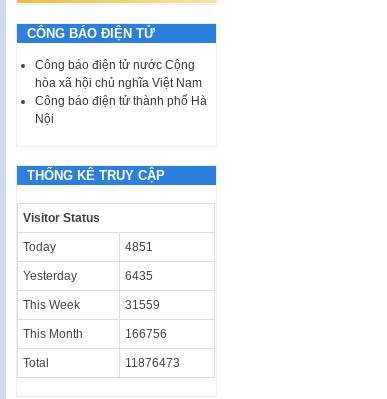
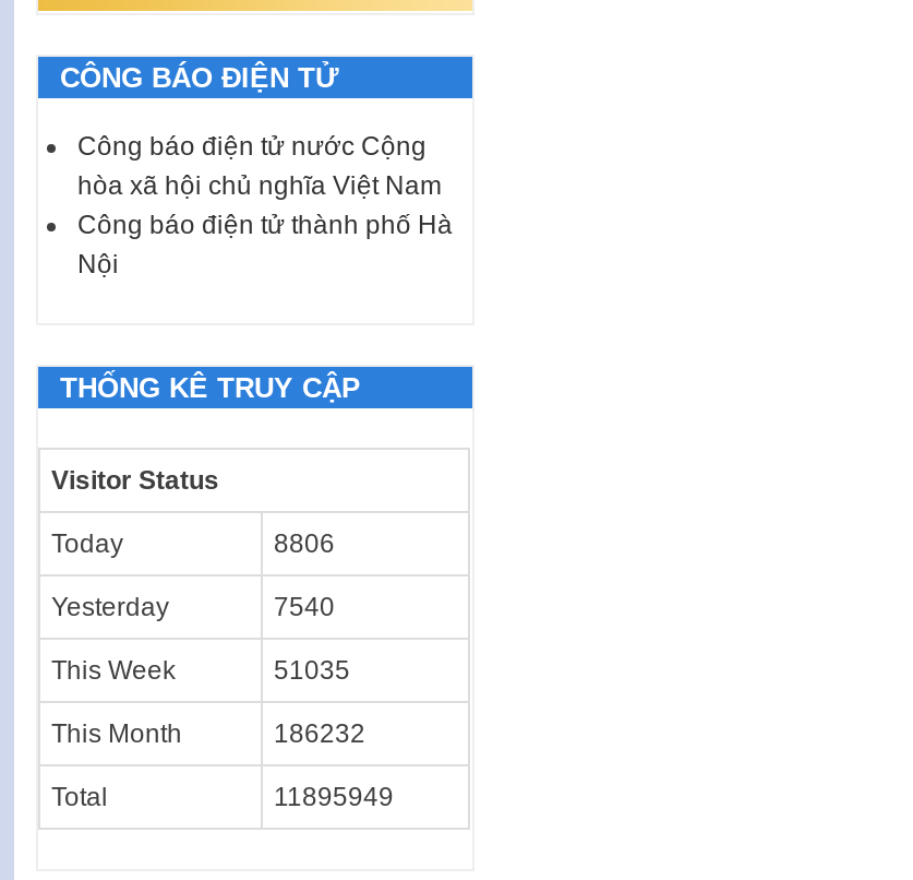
[125,240,153,254] 4851 -> [274,528,335,559] 8806
[125,269,153,283] 6435 -> [274,592,335,622] 7540
[125,298,160,312] 31559 -> [274,655,350,685] 51035
[125,327,167,341] 166756 -> [274,718,365,749] 186232
[125,356,180,370] 11876473 -> [274,782,394,812] 11895949

